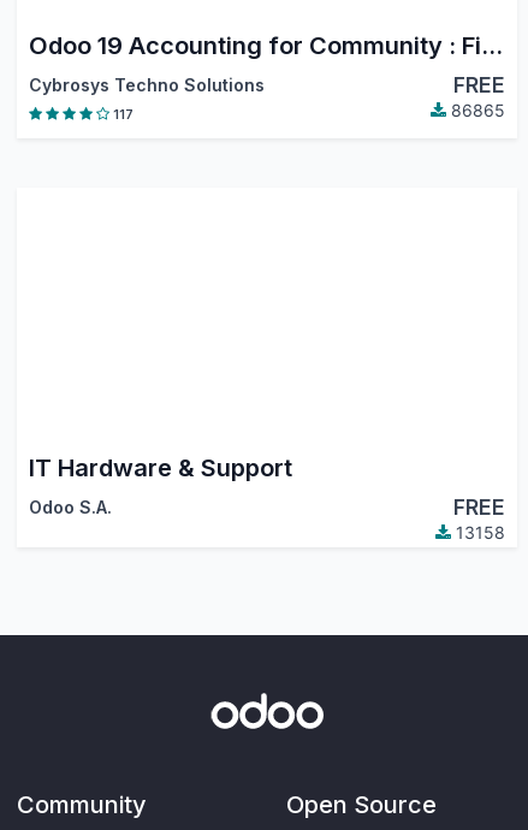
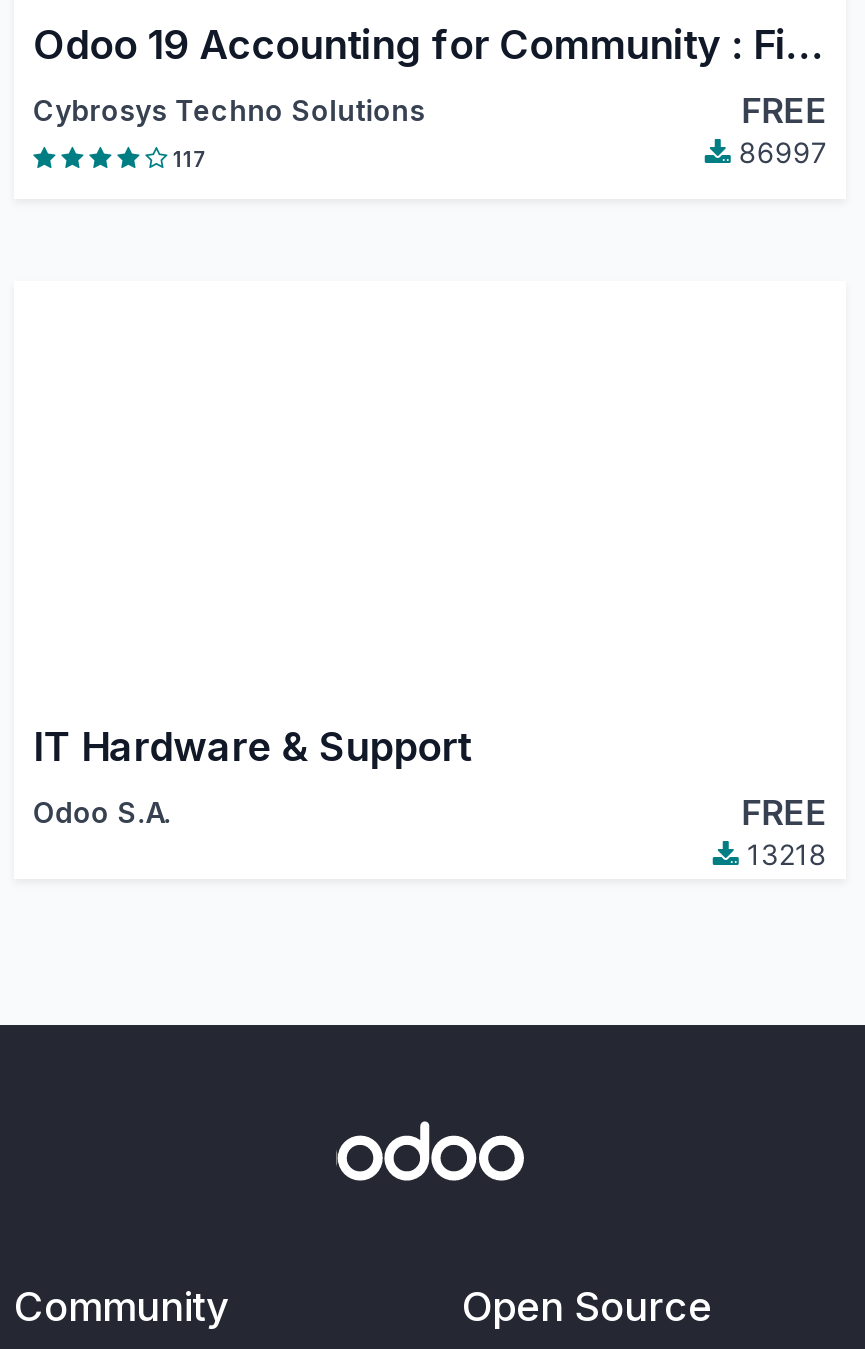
[447,100,506,120] 86865 -> [731,135,827,169] 86997
[452,522,506,542] 13158 -> [739,836,827,870] 13218

